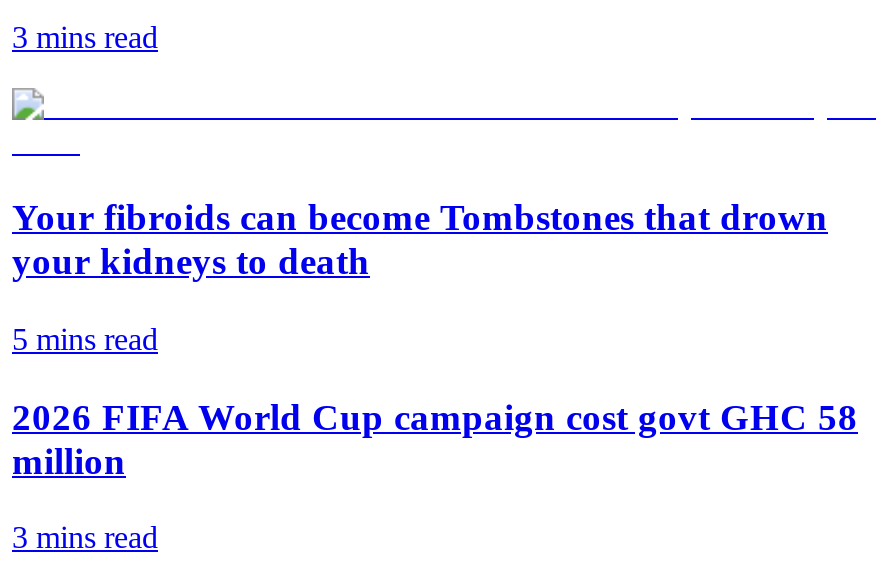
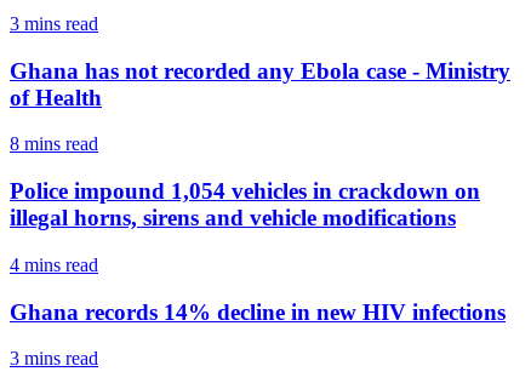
[12,196,858,481] Your fibroids can become Tombstones that drown | your kidneys to death | 5 mins read | 2026 FIFA World Cup campaign cost govt GHC 58 | million -> [10,58,510,324] Ghana has not recorded any Ebola case - Ministry | of Health | 8 mins read | Police impound 1,054 vehicles in crackdown on | illegal horns, sirens and vehicle modifications | 4 mins read | Ghana records 14% decline in new HIV infections

